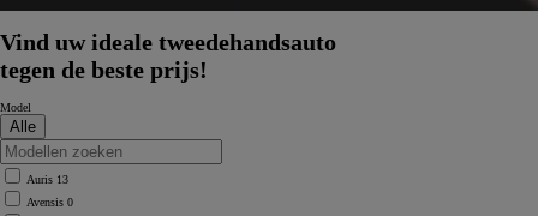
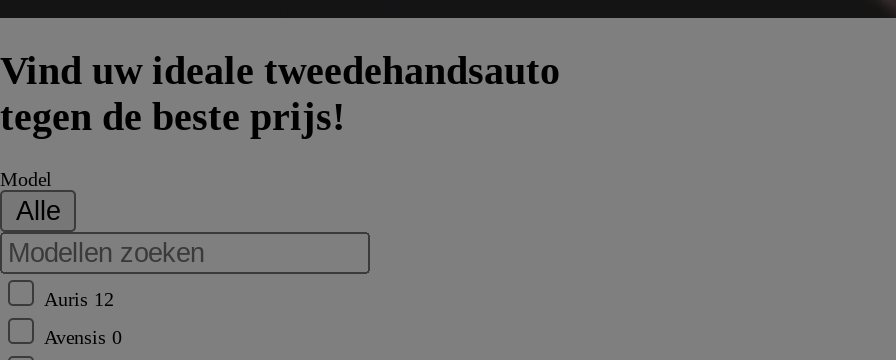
[26,173,68,186] Auris 13 -> [44,288,114,310] Auris 12

